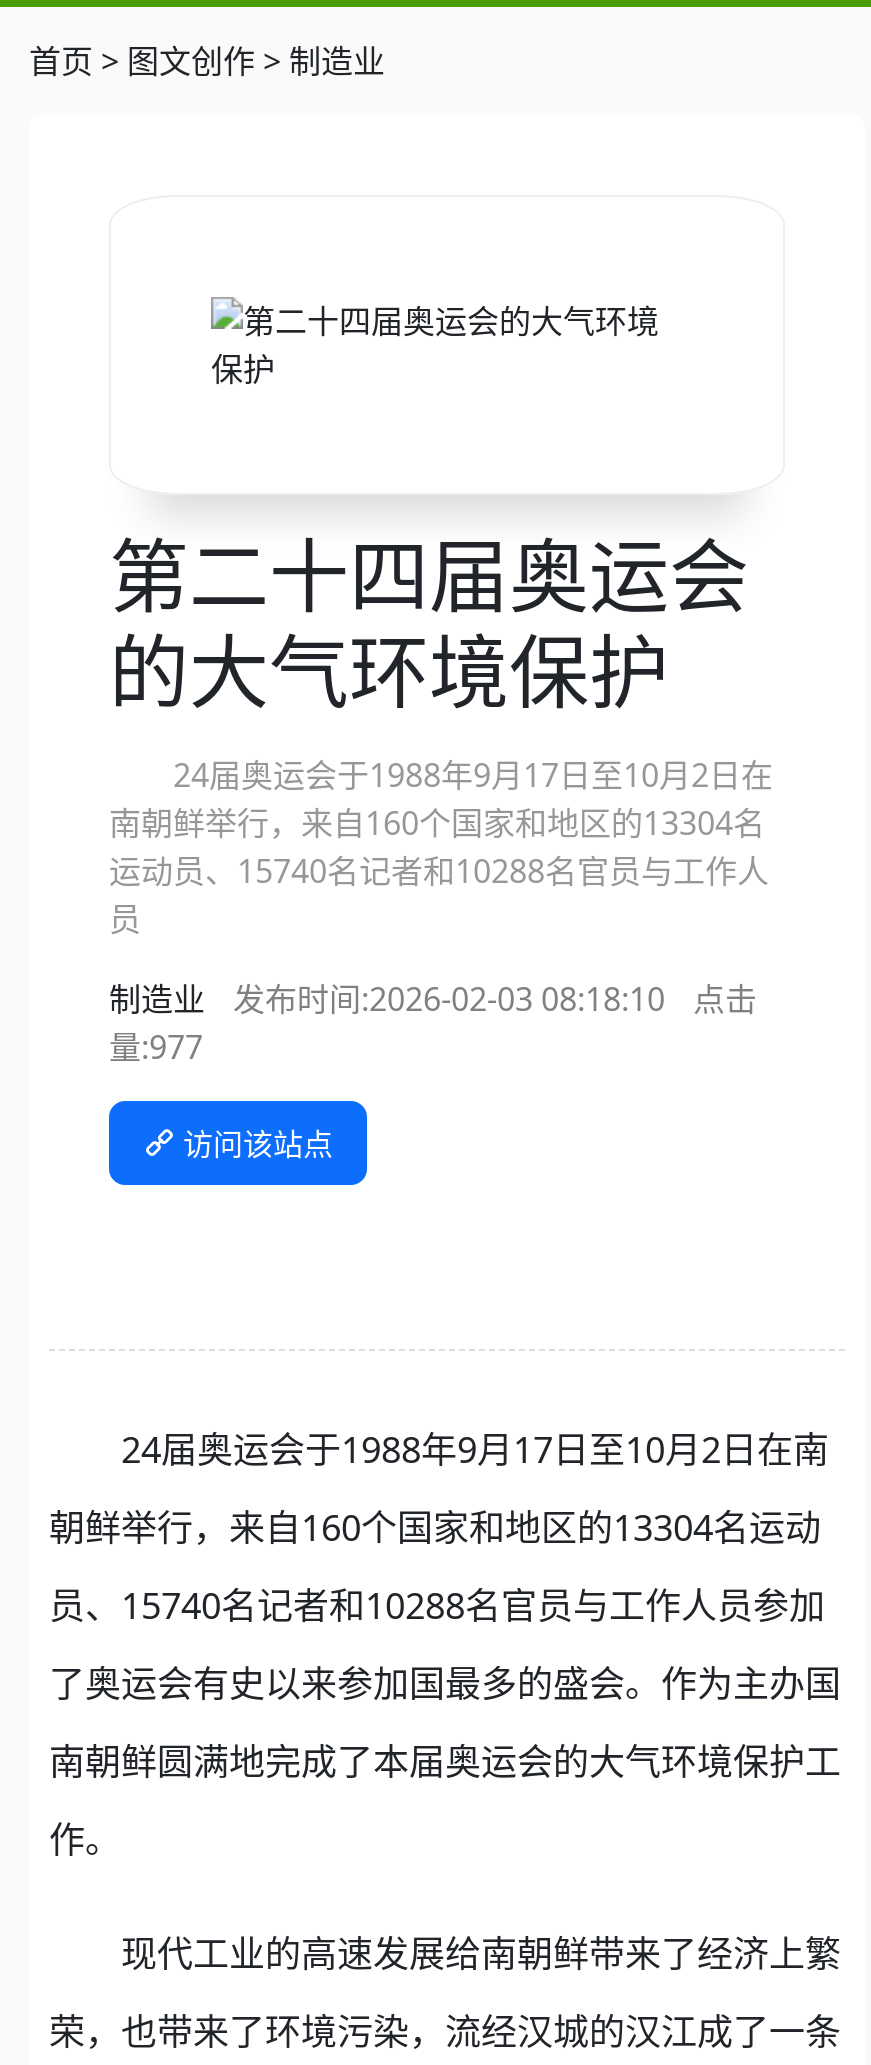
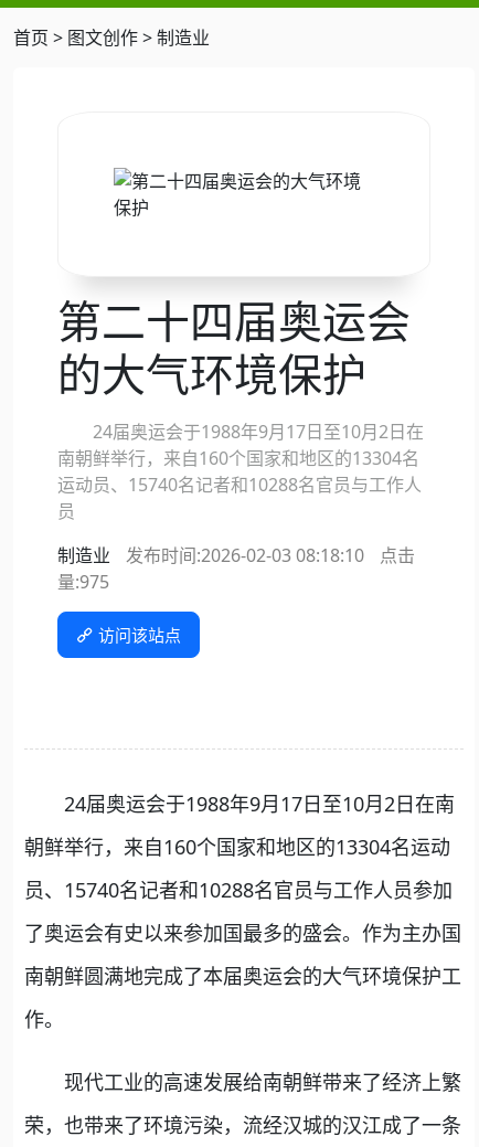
[109,1025,203,1069] 量:977 -> [57,570,109,594] 量:975

